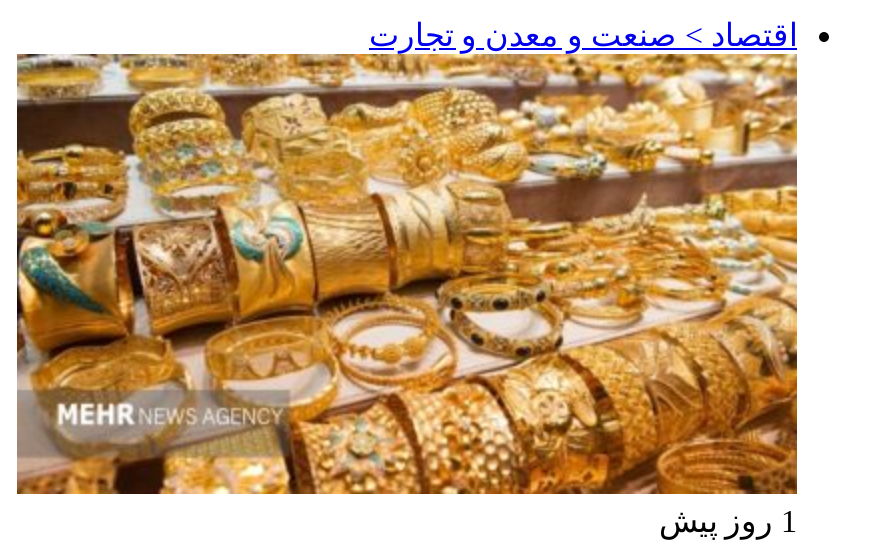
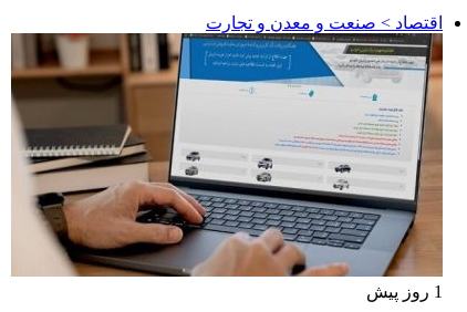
[15,52,799,496] [image] -> [10,32,444,278] [image]

